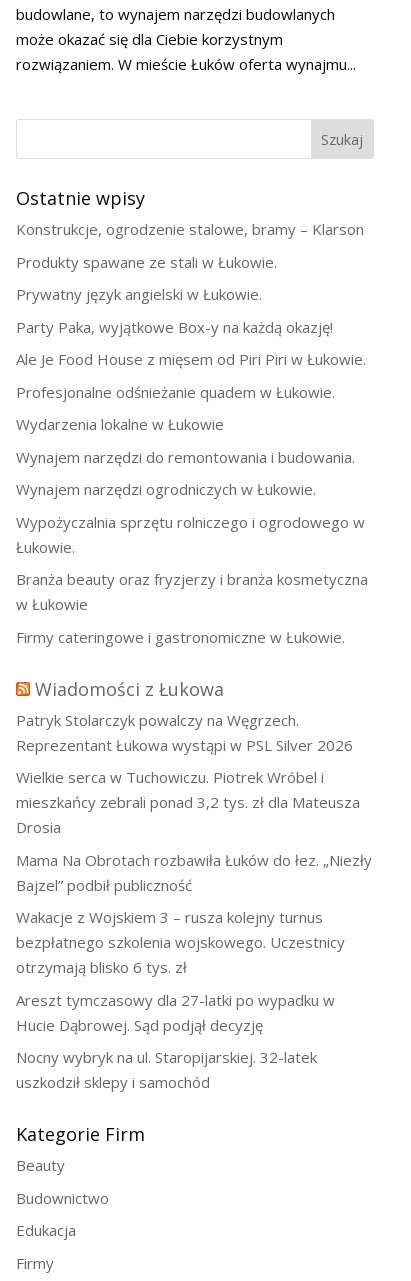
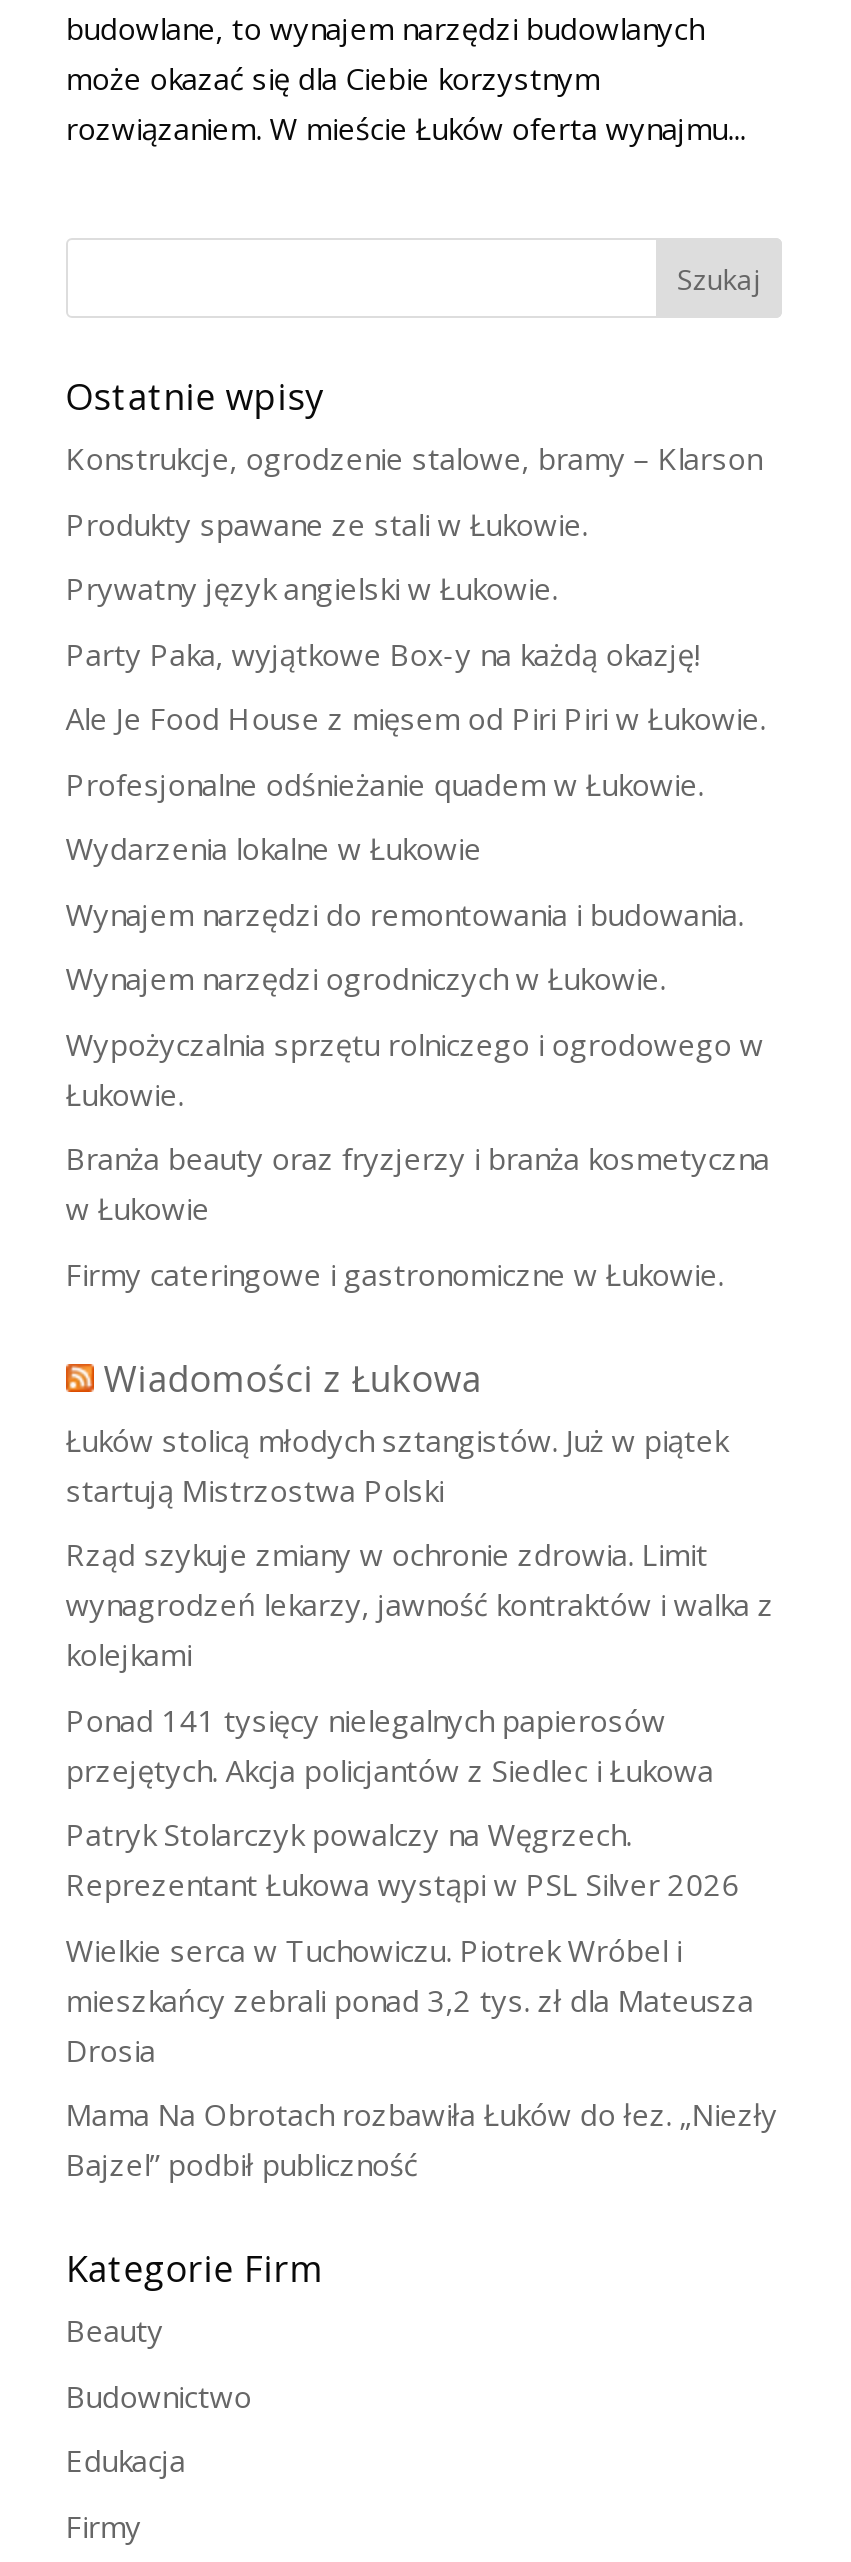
none -> [66,1419,774,1789] Łuków stolicą młodych sztangistów. Już w piątek | startują Mistrzostwa Polski | Rząd szykuje zmiany w ochronie zdrowia. Limit | wynagrodzeń lekarzy, jawność kontraktów i walka z | kolejkami | Ponad 141 tysięcy nielegalnych papierosów | przejętych. Akcja policjantów z Siedlec i Łukowa
moved [16,709,372,894] -> [66,1814,778,2184]: Patryk Stolarczyk powalczy na Węgrzech. | Reprezentant Łukowa wystąpi w PSL Silver 2026 | Wielkie serca w Tuchowiczu. Piotrek Wróbel i | mieszkańcy zebrali ponad 3,2 tys. zł dla Mateusza | Drosia | Mama Na Obrotach rozbawiła Łuków do łez. „Niezły | Bajzel” podbił publiczność
[16,907,345,1092] Wakacje z Wojskiem 3 – rusza kolejny turnus | bezpłatnego szkolenia wojskowego. Uczestnicy | otrzymają blisko 6 tys. zł | Areszt tymczasowy dla 27-latki po wypadku w | Hucie Dąbrowej. Sąd podjął decyzję | Nocny wybryk na ul. Staropijarskiej. 32-latek | uszkodził sklepy i samochód -> none

